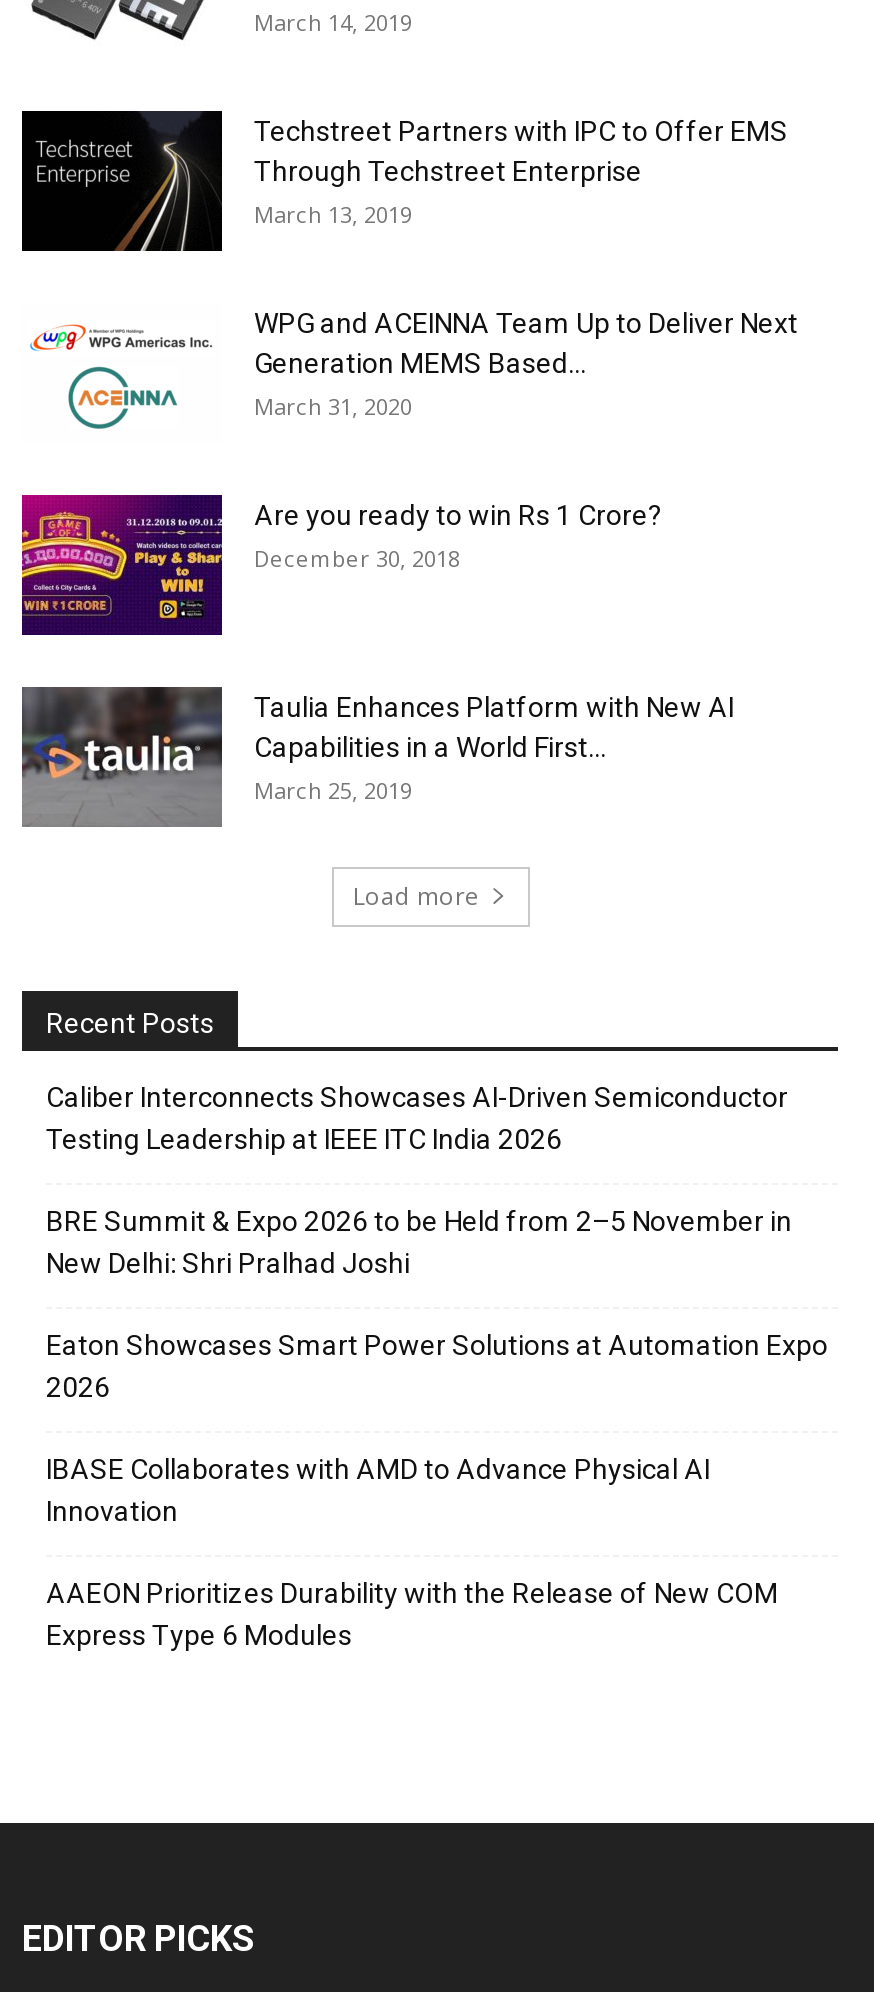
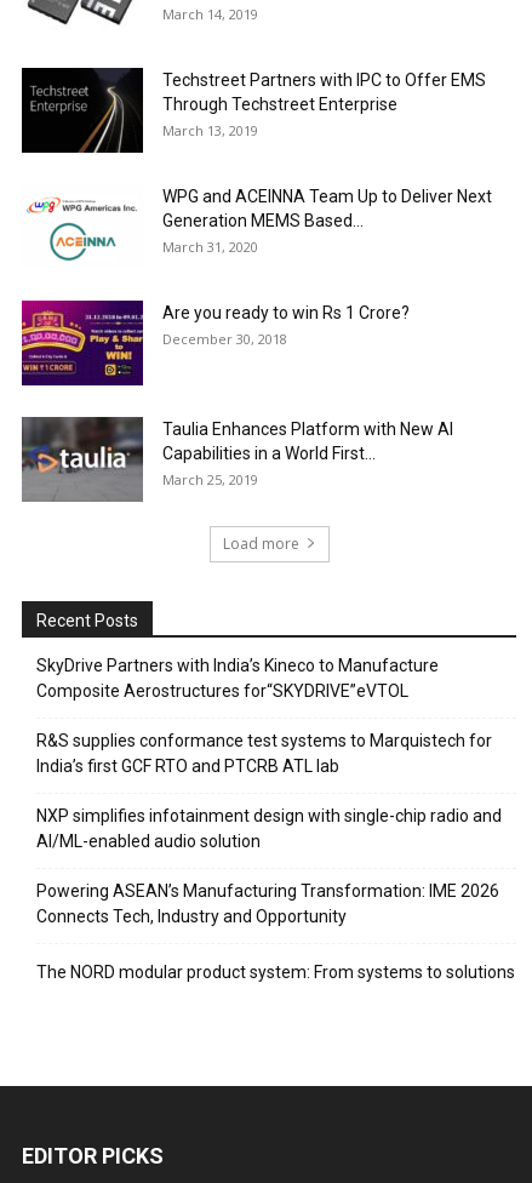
[46,1081,788,1155] Caliber Interconnects Showcases AI-Driven Semiconductor | Testing Leadership at IEEE ITC India 2026 -> [36,655,439,700] SkyDrive Partners with India’s Kineco to Manufacture | Composite Aerostructures for“SKYDRIVE”eVTOL
[46,1205,792,1279] BRE Summit & Expo 2026 to be Held from 2–5 November in | New Delhi: Shri Pralhad Joshi -> [36,731,492,775] R&S supplies conformance test systems to Marquistech for | India’s first GCF RTO and PTCRB ATL lab
[46,1329,828,1403] Eaton Showcases Smart Power Solutions at Automation Expo | 2026 -> [36,806,502,851] NXP simplifies infotainment design with single-chip radio and | AI/ML-enabled audio solution
[46,1453,710,1527] IBASE Collaborates with AMD to Advance Physical AI | Innovation -> [36,881,499,926] Powering ASEAN’s Manufacturing Transformation: IME 2026 | Connects Tech, Industry and Opportunity
[46,1577,778,1651] AAEON Prioritizes Durability with the Release of New COM | Express Type 6 Modules -> [36,962,515,981] The NORD modular product system: From systems to solutions

